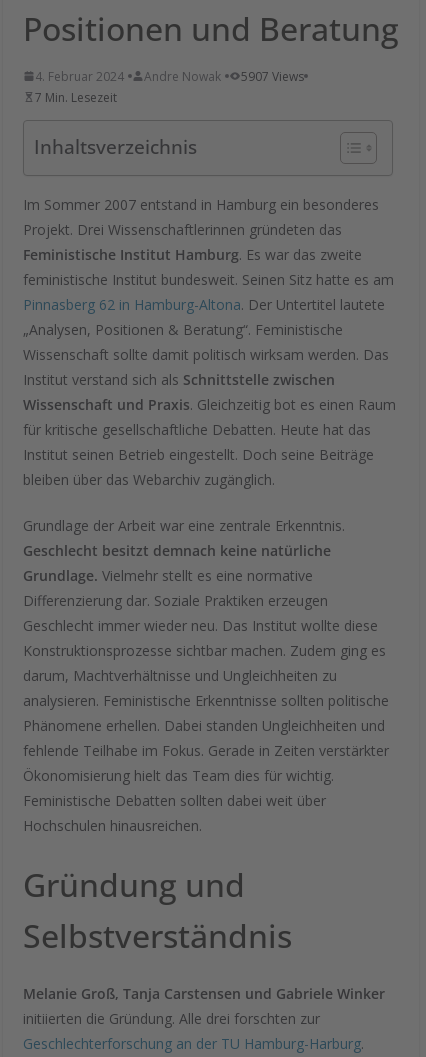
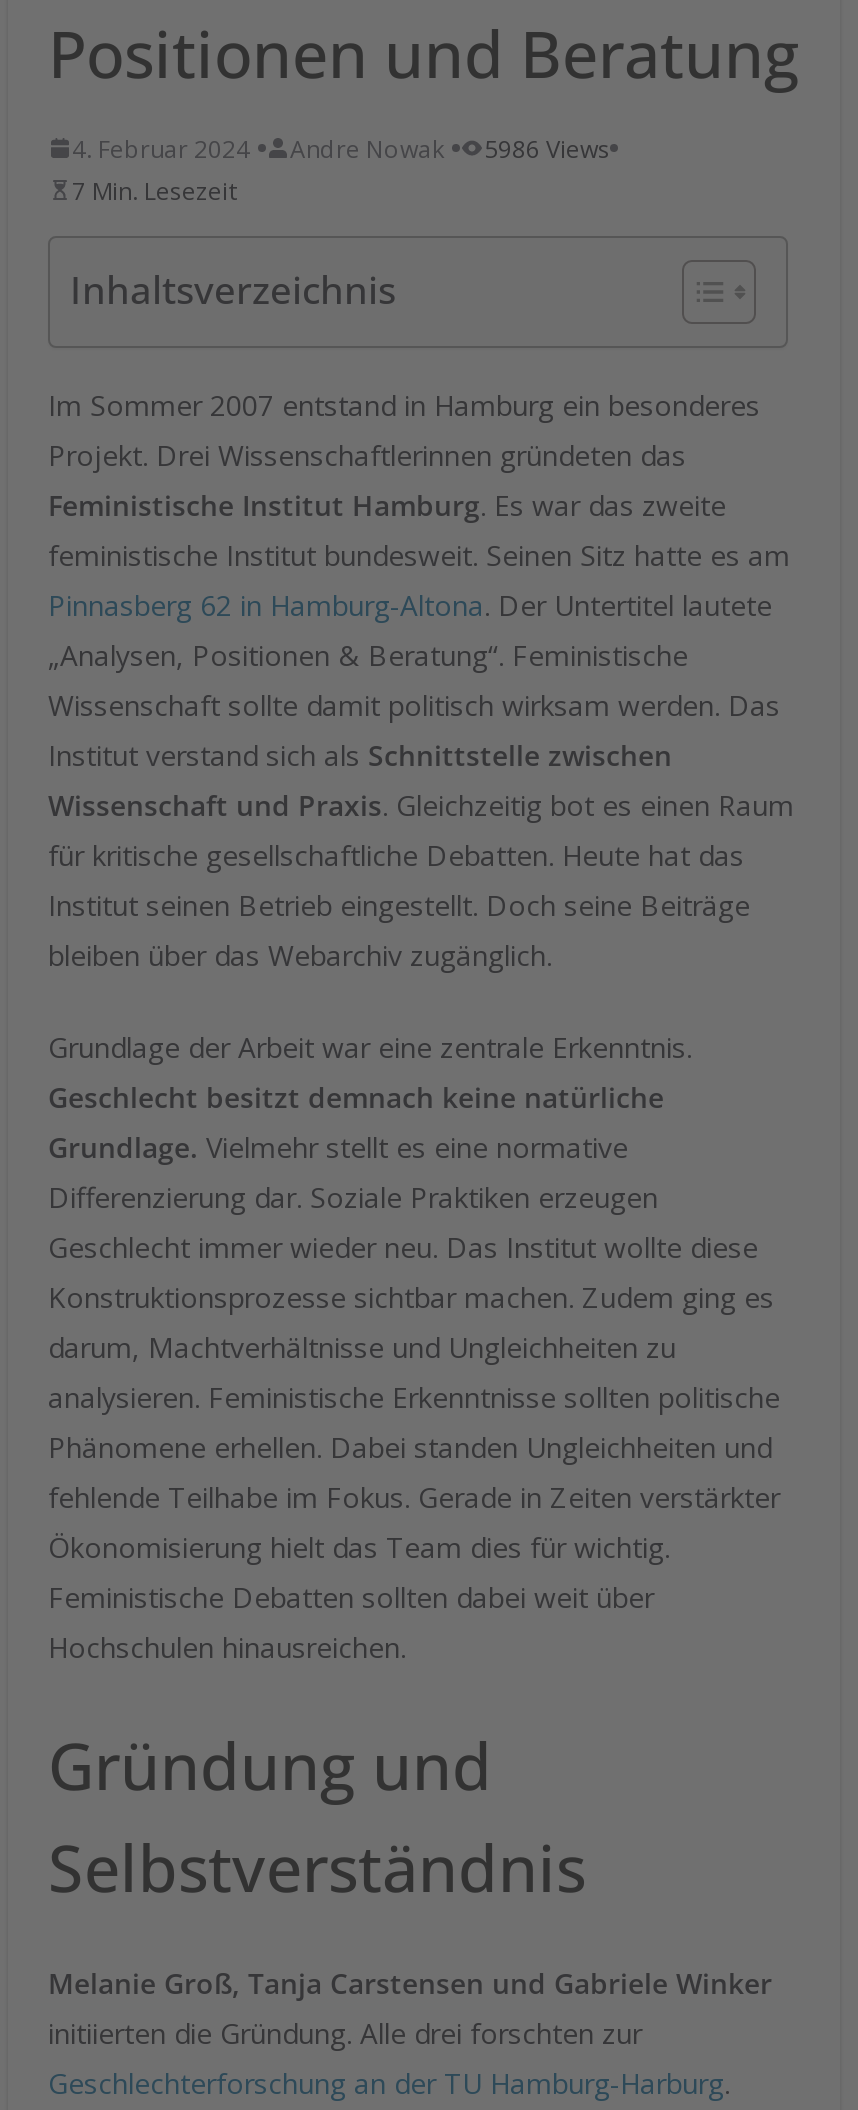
[241,68,304,85] 5907 Views -> [484,131,610,165] 5986 Views

